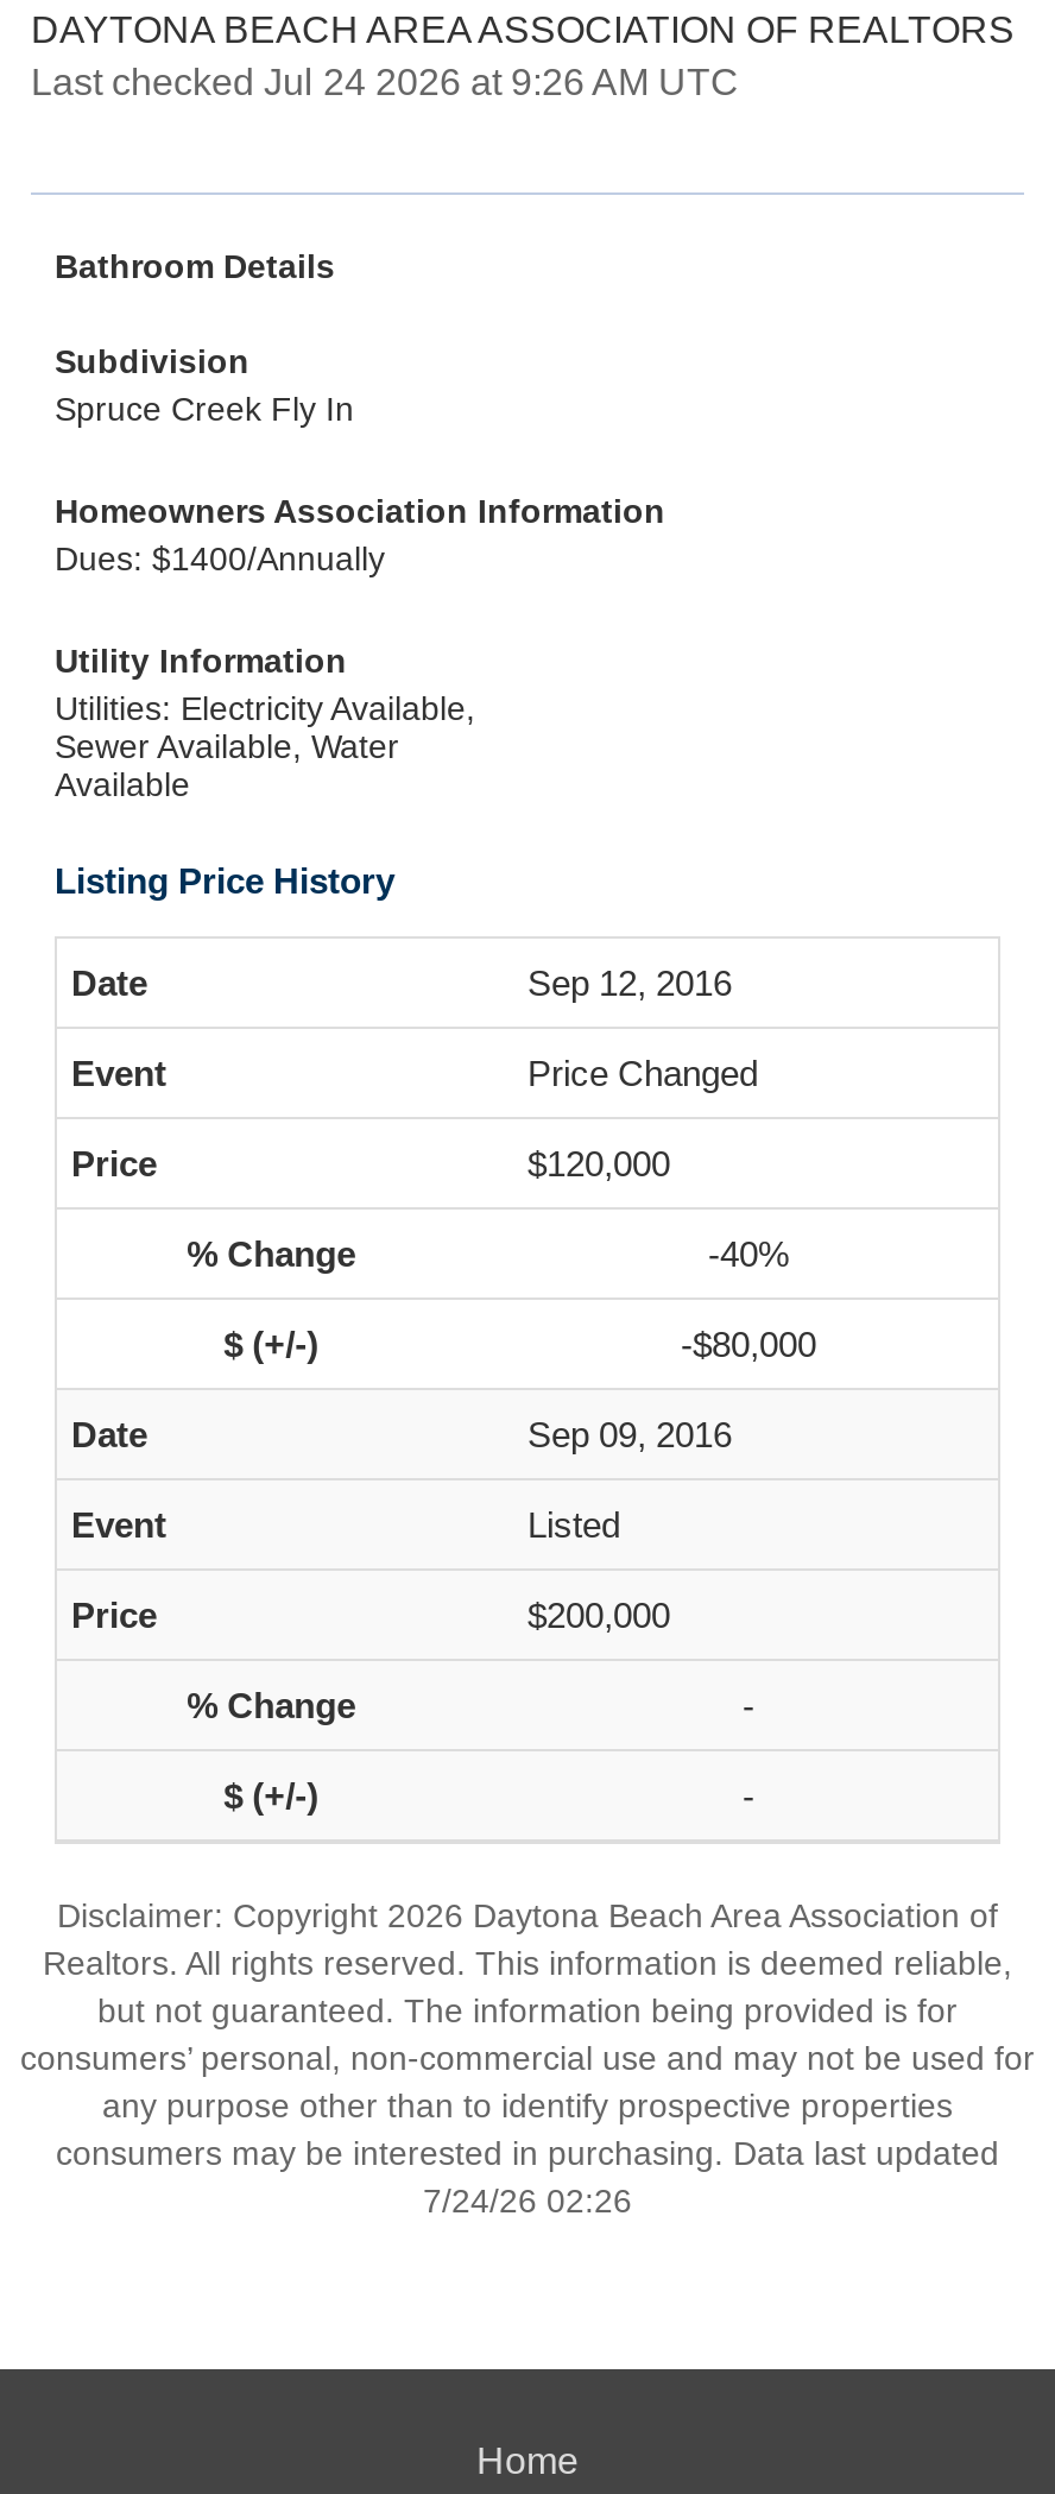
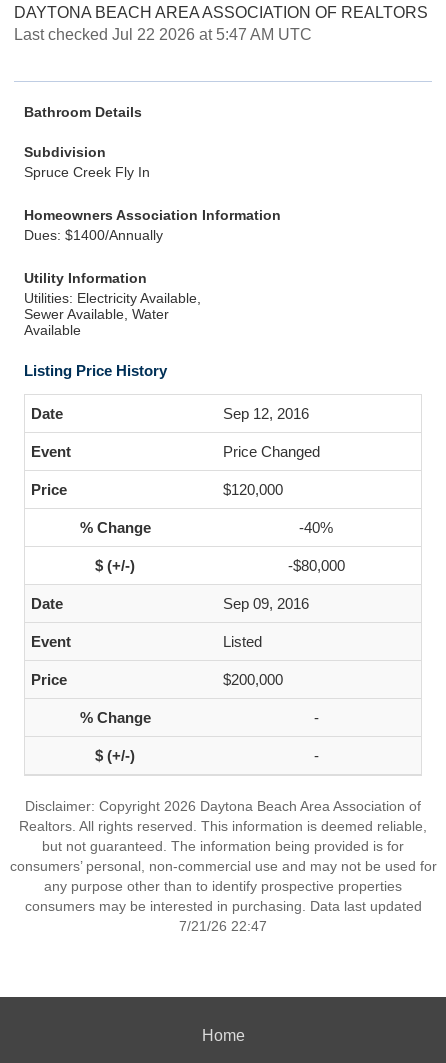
[31,62,739,102] Last checked Jul 24 2026 at 9:26 AM UTC -> [14,26,312,43] Last checked Jul 22 2026 at 5:47 AM UTC
[423,2182,632,2220] 7/24/26 02:26 -> [179,918,267,934] 7/21/26 22:47

